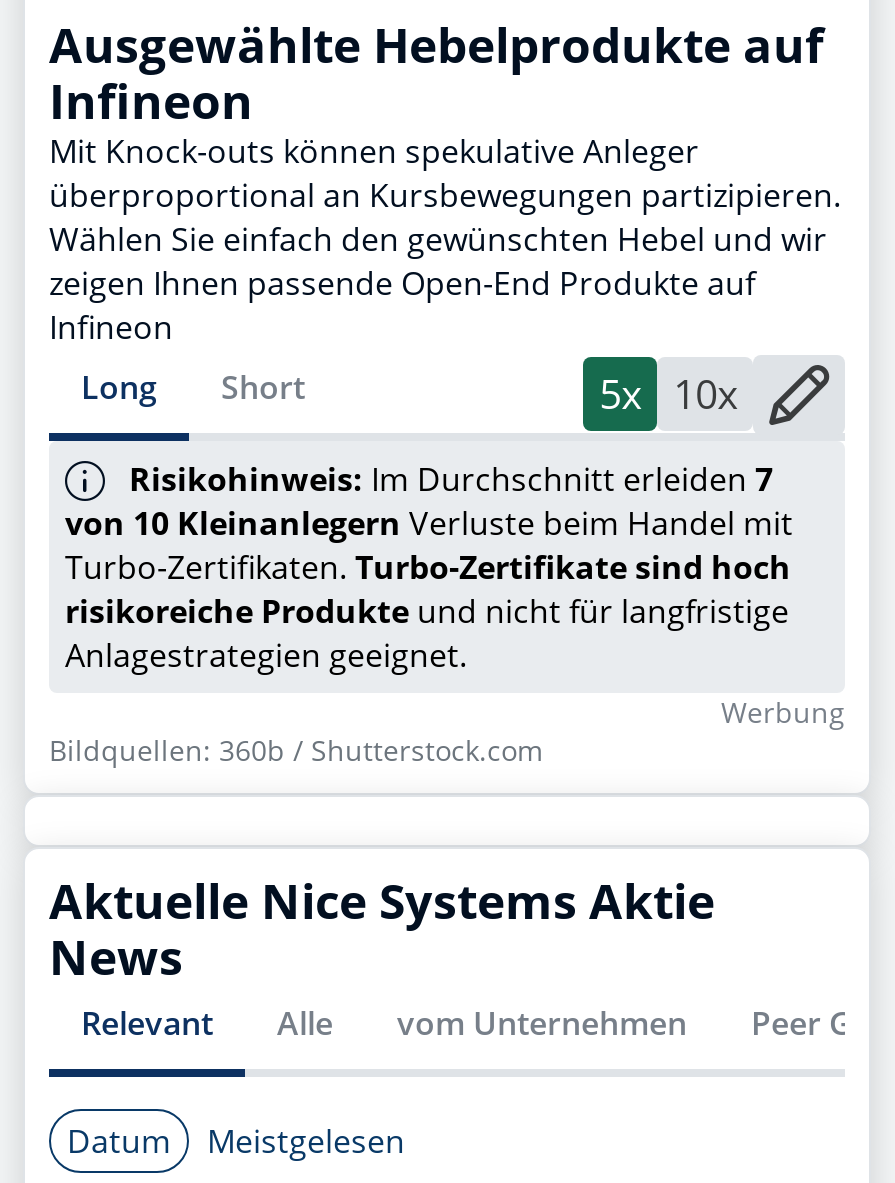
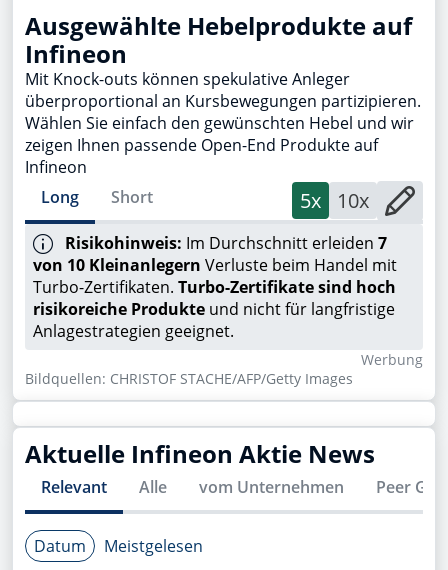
[49,732,543,770] Bildquellen: 360b / Shutterstock.com -> [25,369,353,388] Bildquellen: CHRISTOF STACHE/AFP/Getty Images
[49,868,715,990] Aktuelle Nice Systems Aktie | News -> [25,437,375,470] Aktuelle Infineon Aktie News

